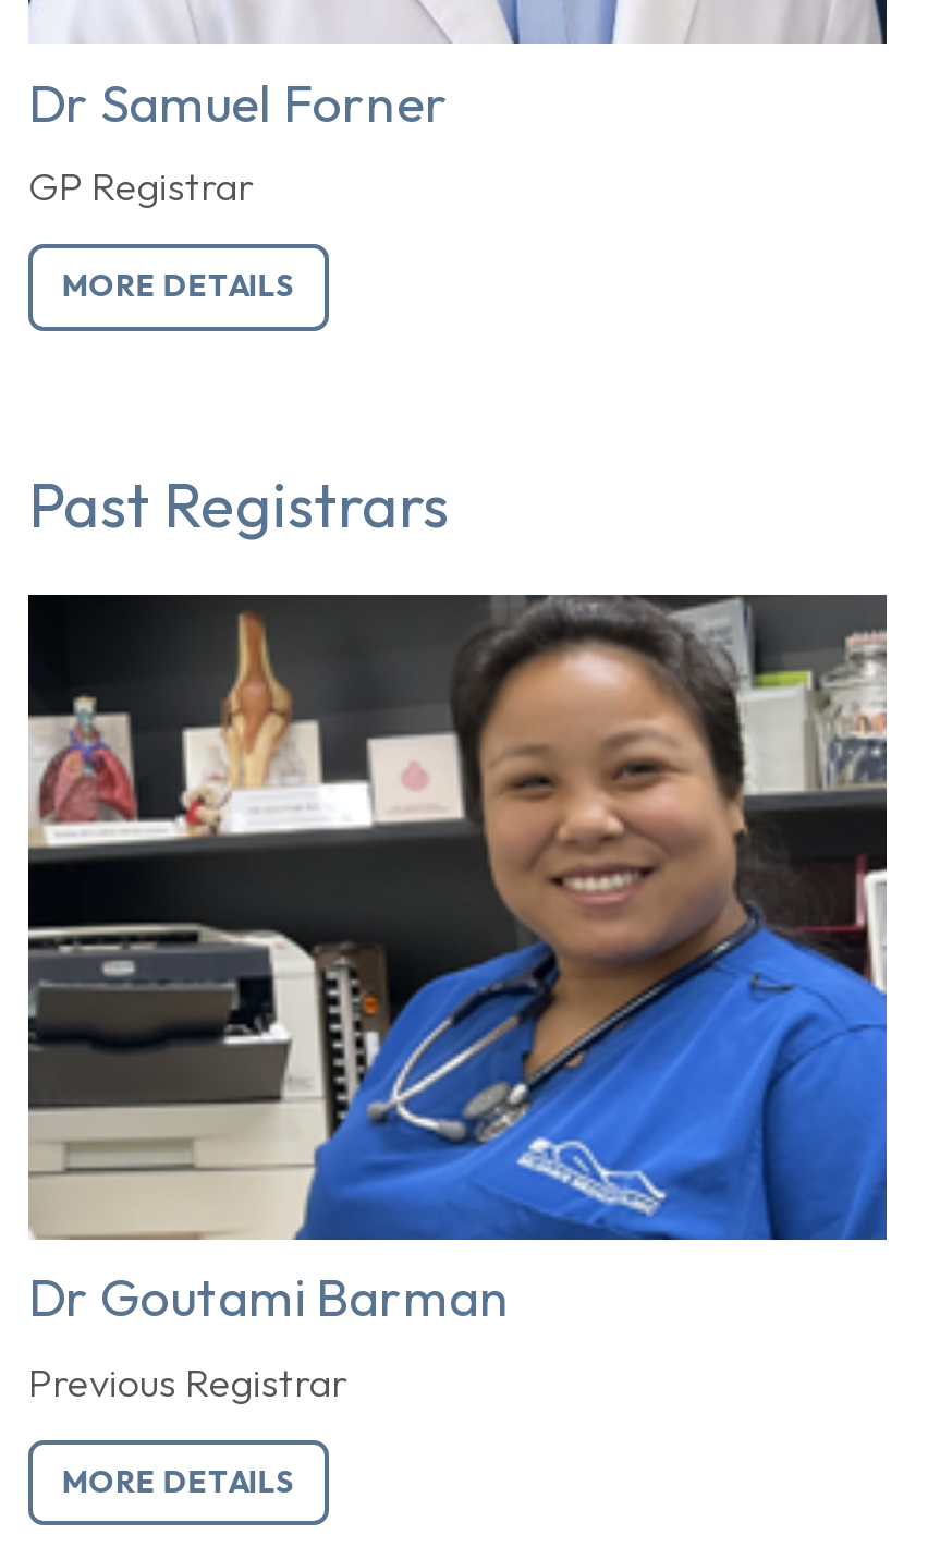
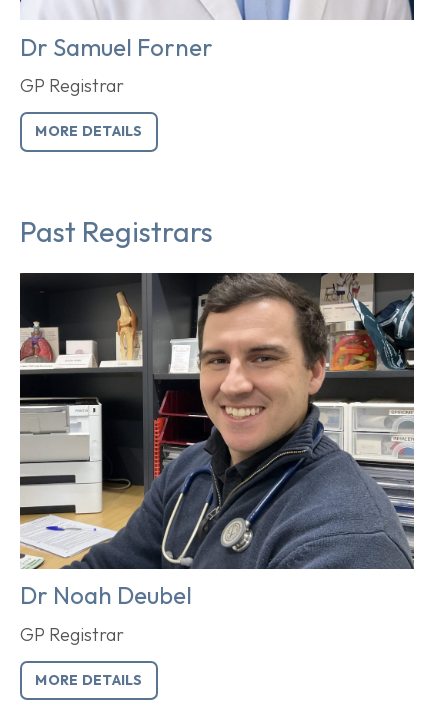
[26,595,889,1330] [image] | Dr Goutami Barman -> [19,273,415,610] [image] | Dr Noah Deubel
[28,1357,349,1408] Previous Registrar -> [20,623,124,646] GP Registrar

